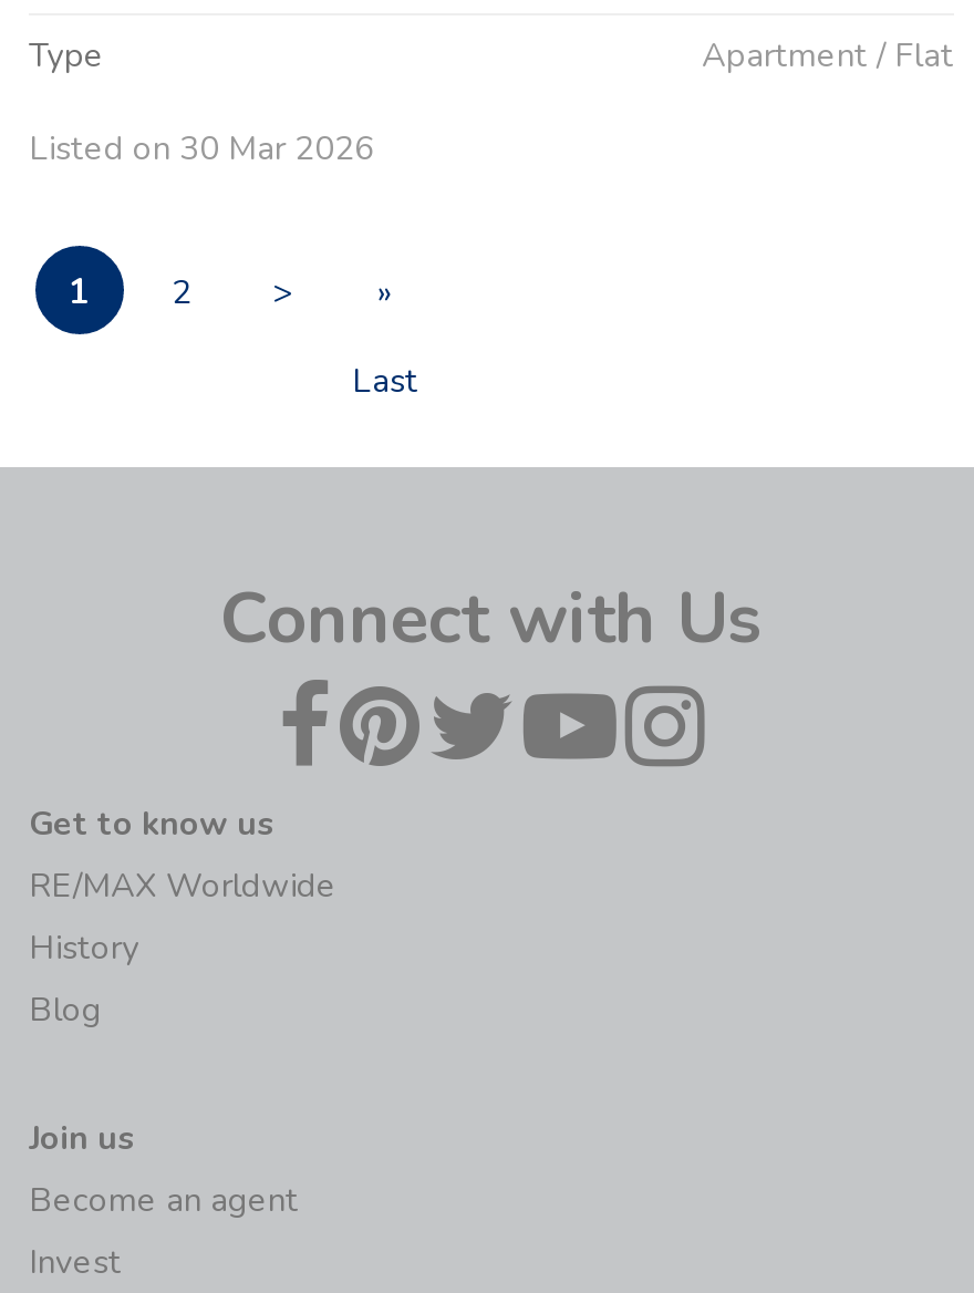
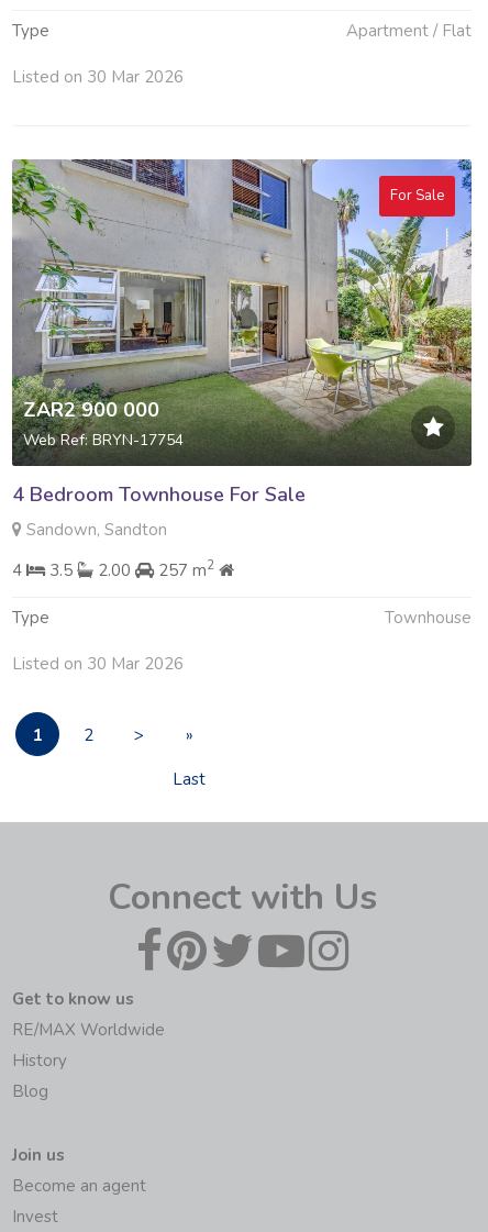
none -> [11,158,473,466] [image] | For Sale
none -> [12,396,472,674] ZAR2 900 000 | Web Ref: BRYN-17754 | 4 Bedroom Townhouse For Sale | Sandown, Sandton | 4 | 3.5 | 2.00 | 257 m2 | Type | Townhouse | Listed on 30 Mar 2026

